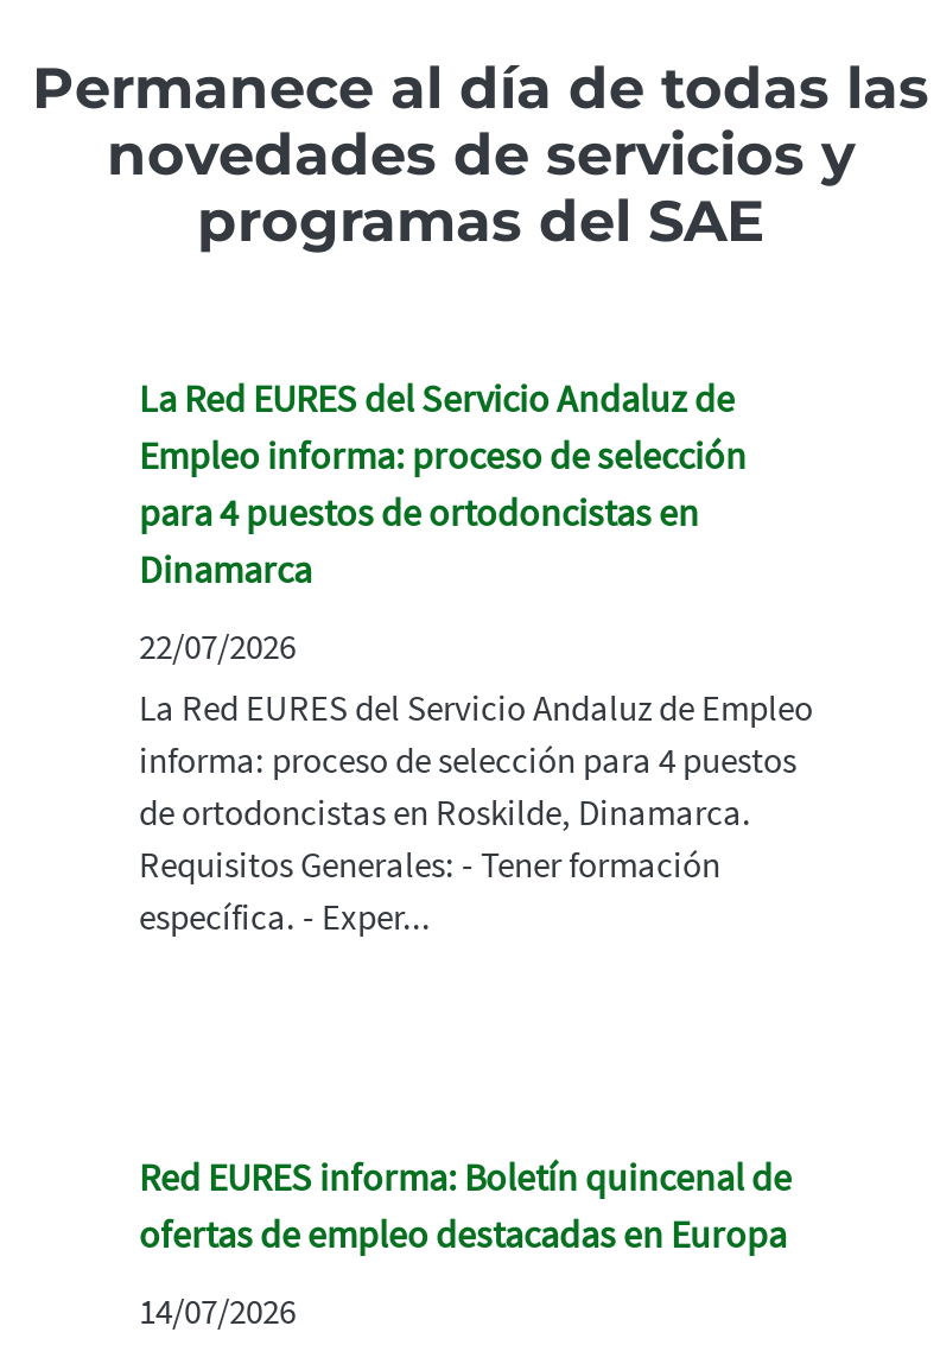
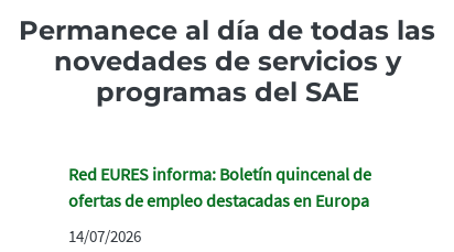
[139,375,813,940] La Red EURES del Servicio Andaluz de | Empleo informa: proceso de selección | para 4 puestos de ortodoncistas en | Dinamarca | 22/07/2026 | La Red EURES del Servicio Andaluz de Empleo | informa: proceso de selección para 4 puestos | de ortodoncistas en Roskilde, Dinamarca. | Requisitos Generales: - Tener formación | específica. - Exper... -> none

